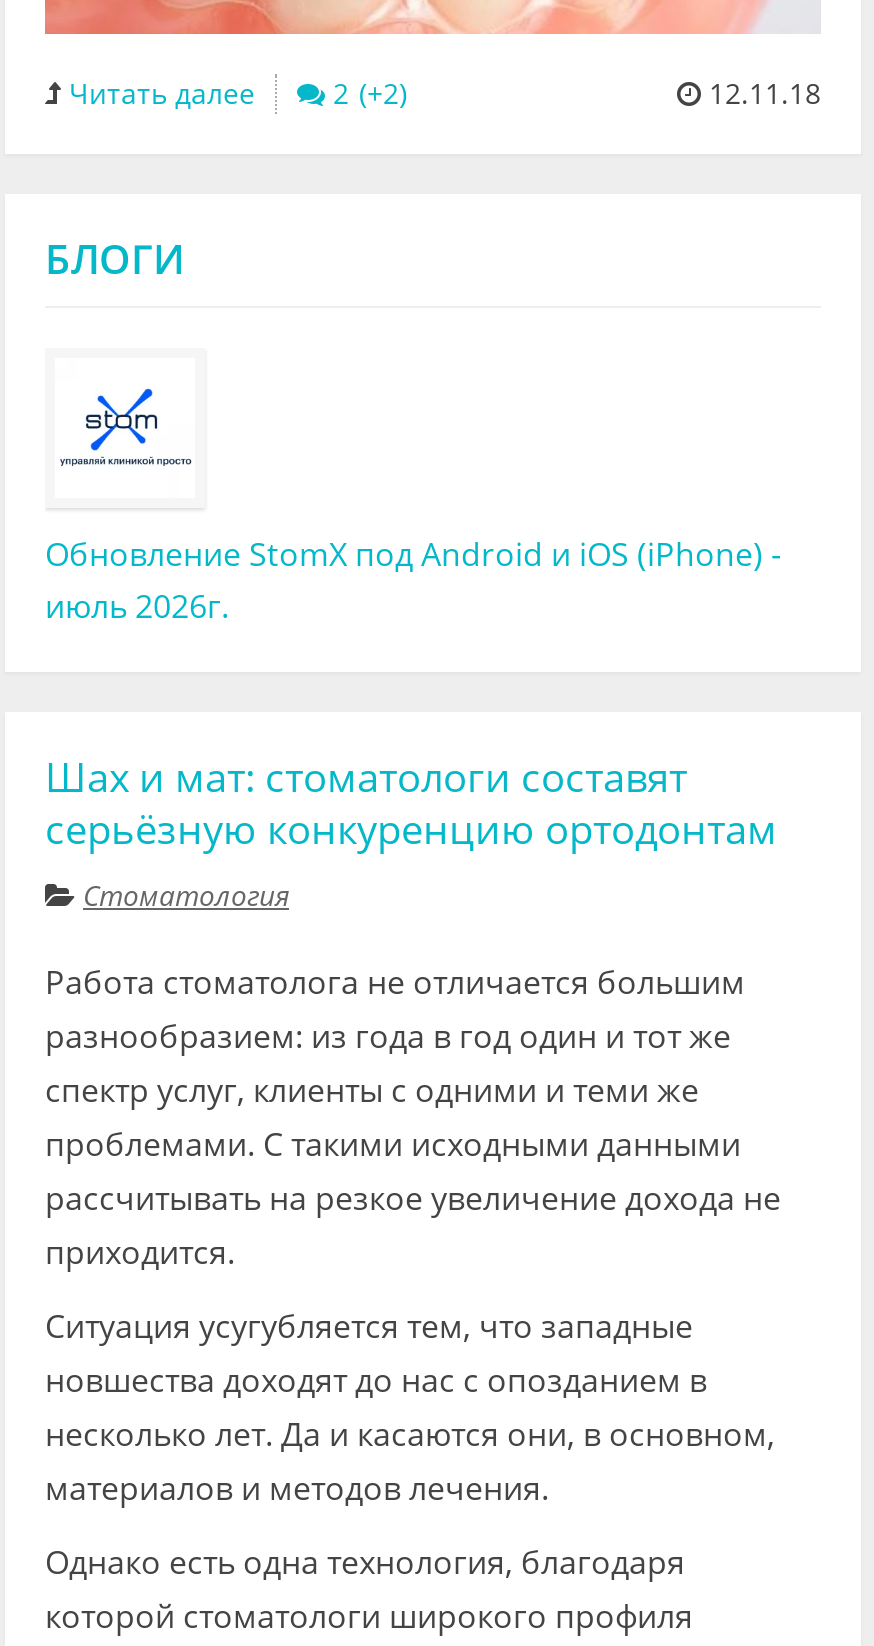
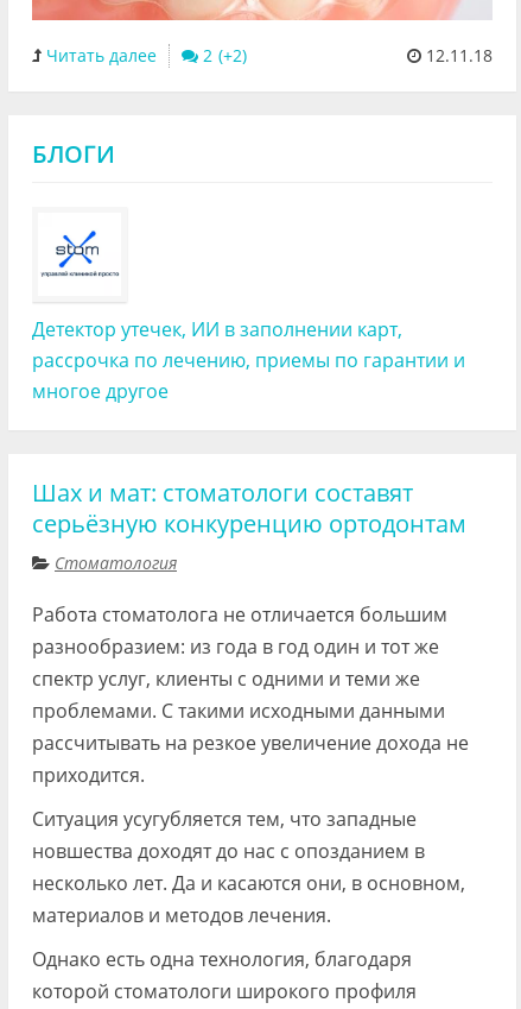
[45,531,781,627] Обновление StomX под Android и iOS (iPhone) - | июль 2026г. -> [32,316,465,404] Детектор утечек, ИИ в заполнении карт, | рассрочка по лечению, приемы по гарантии и | многое другое

